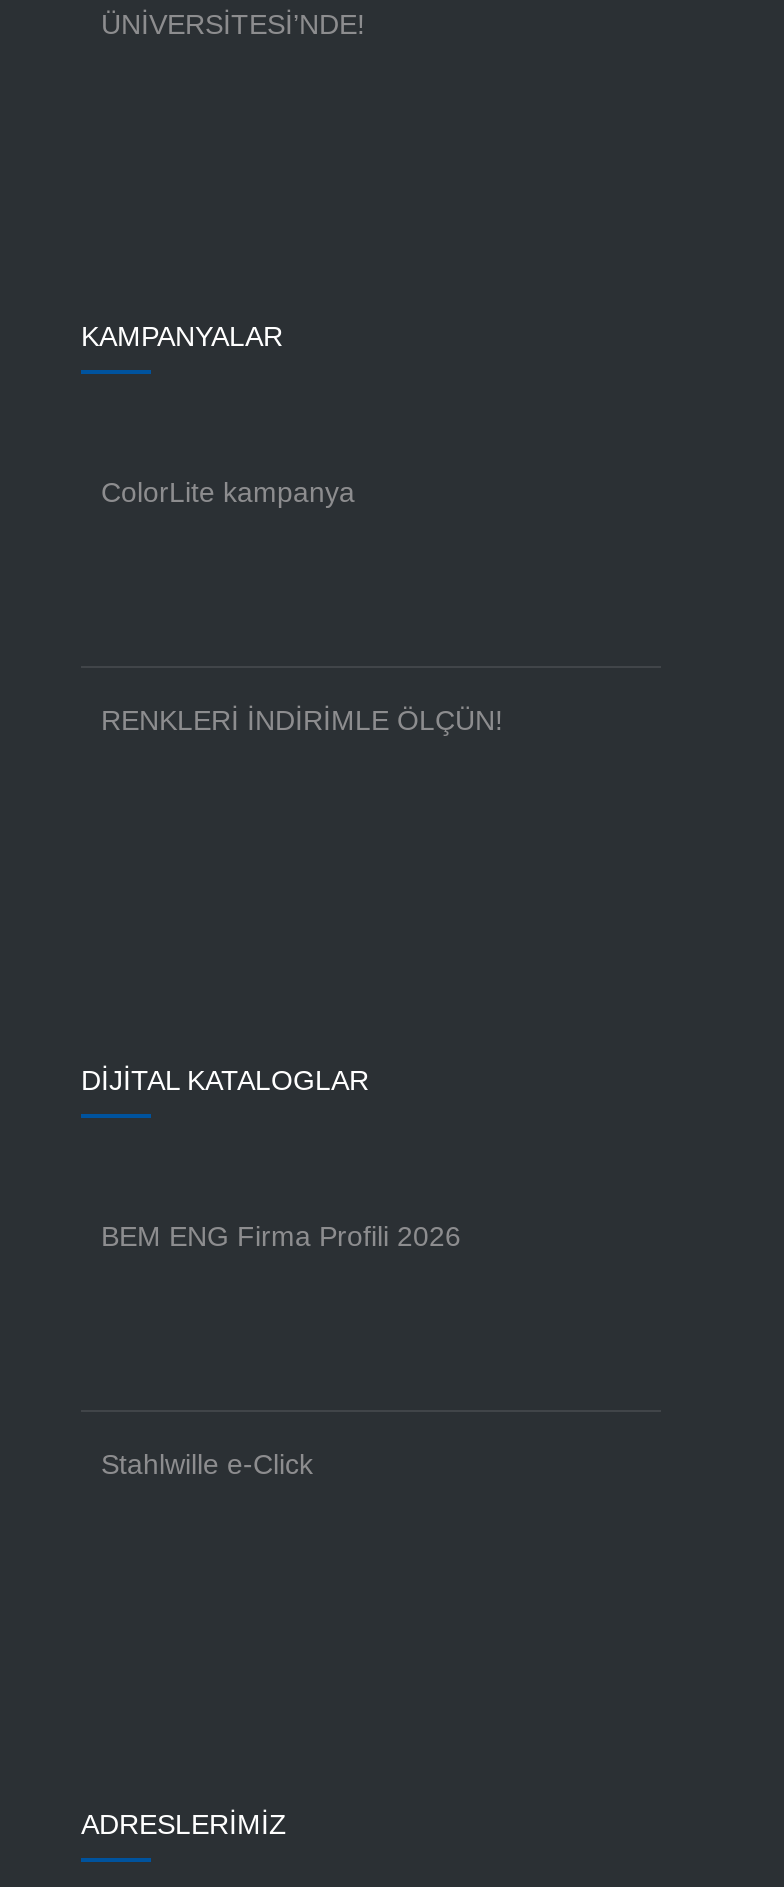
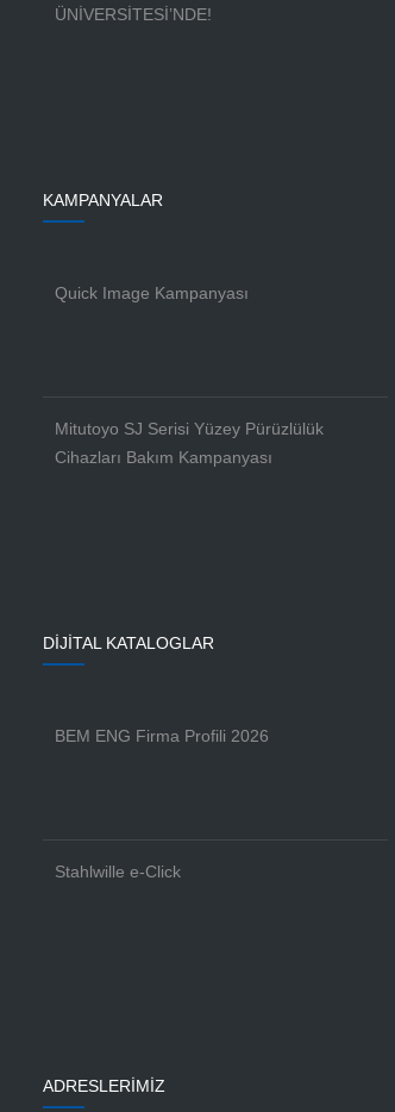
[101,476,355,508] ColorLite kampanya -> [55,284,249,303] Quick Image Kampanyası
[101,704,503,736] RENKLERİ İNDİRİMLE ÖLÇÜN! -> [55,419,324,467] Mitutoyo SJ Serisi Yüzey Pürüzlülük | Cihazları Bakım Kampanyası

